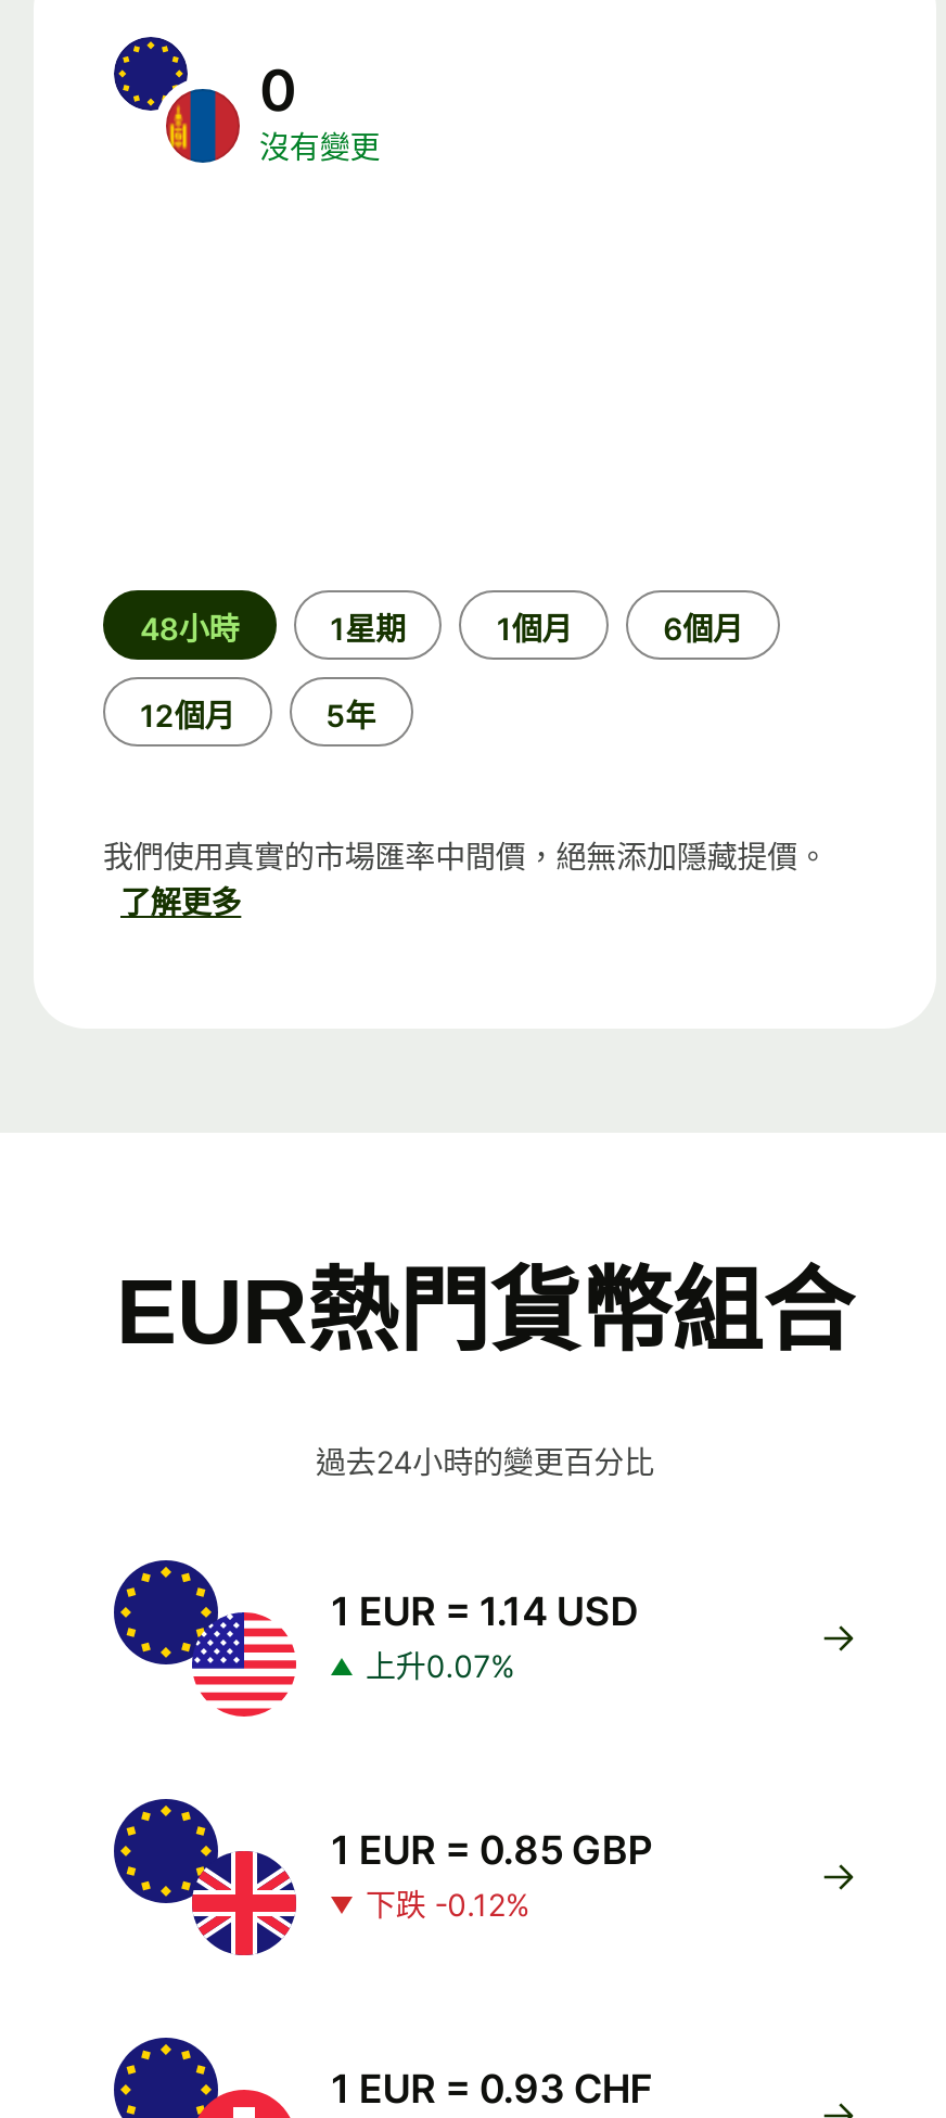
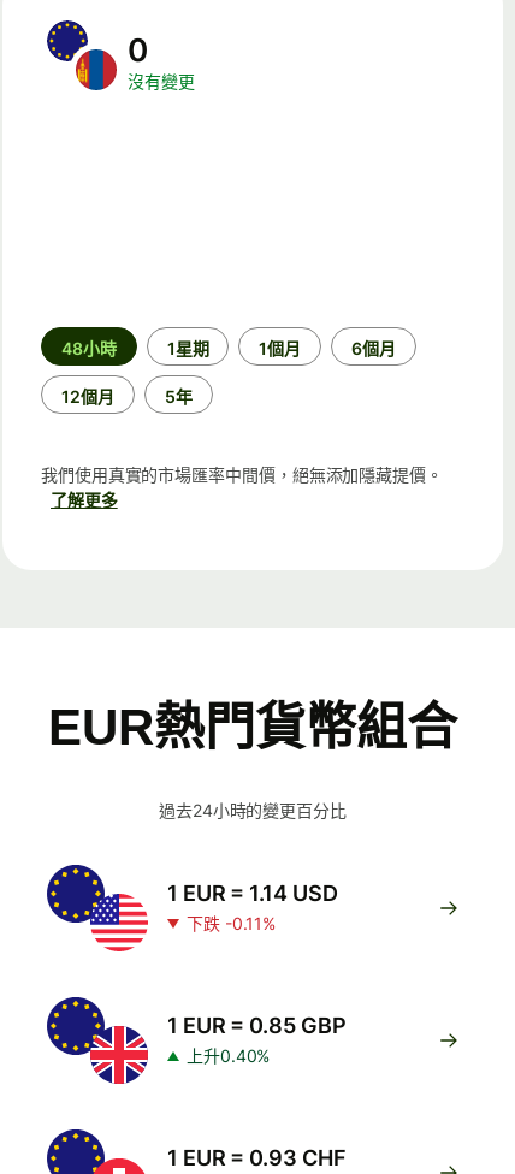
[366,1647,514,1684] 上升0.07% -> [187,913,276,933] 下跌 -0.11%
[366,1886,529,1923] 下跌 -0.12% -> [187,1045,270,1066] 上升0.40%

